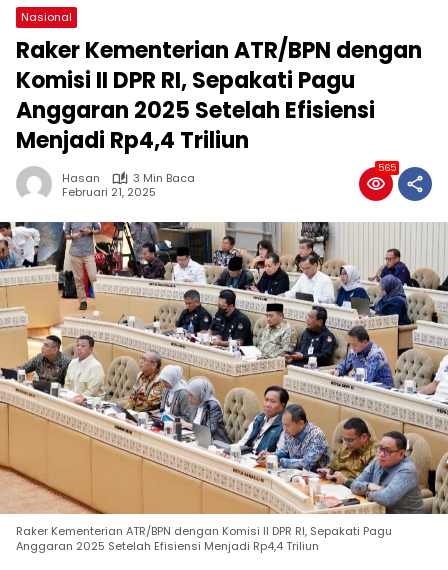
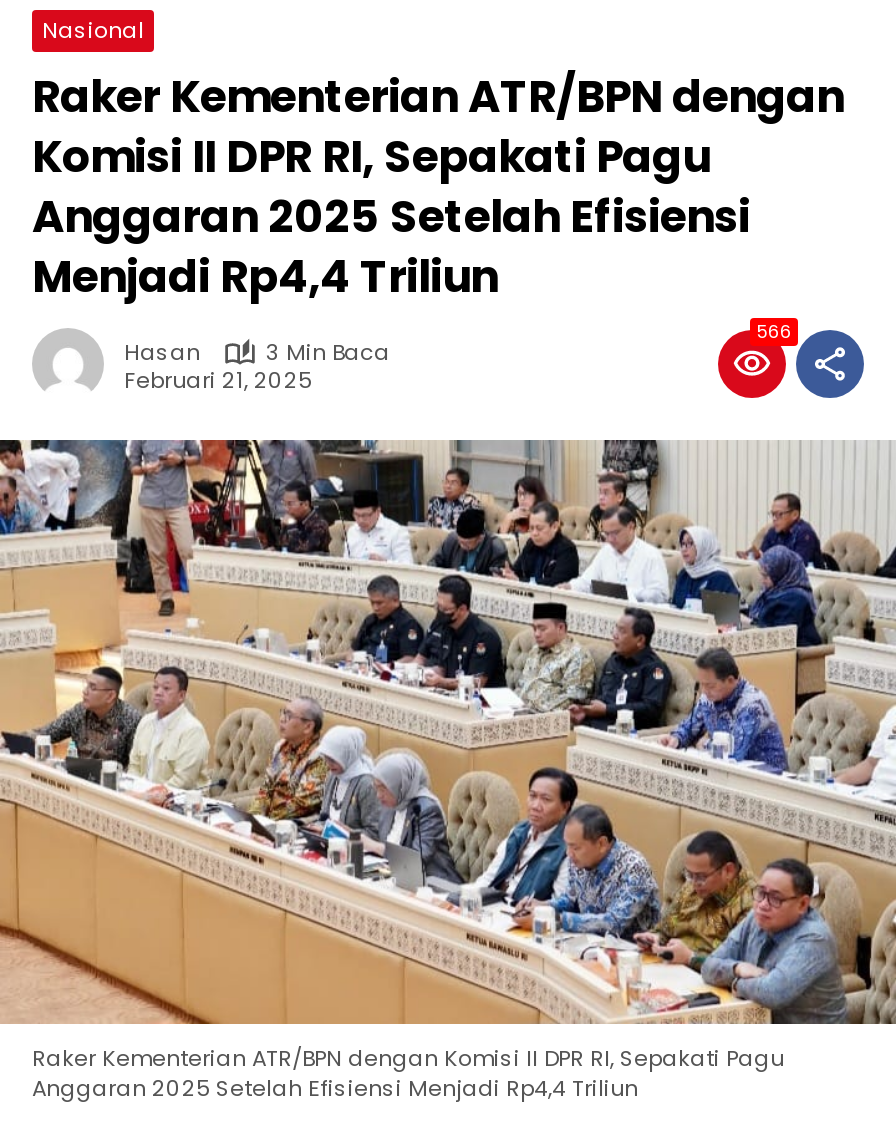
[378,162,396,174] 565 -> [756,320,792,344] 566

